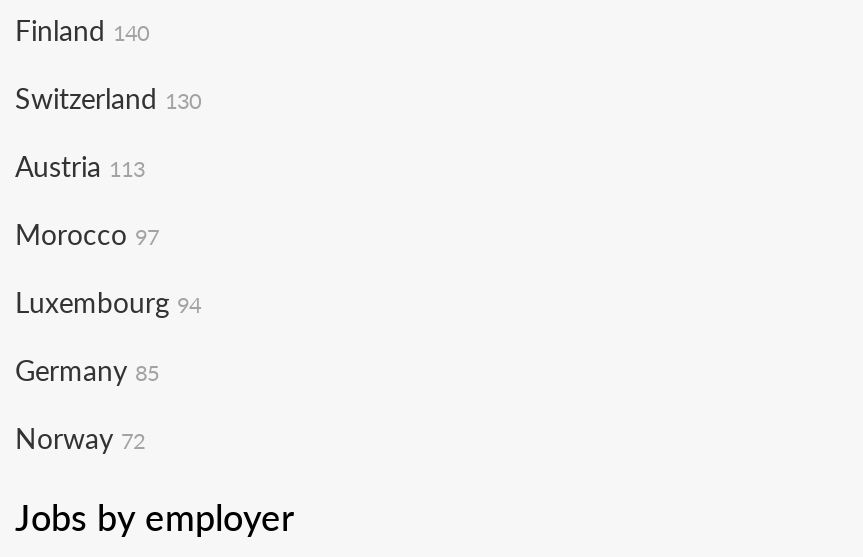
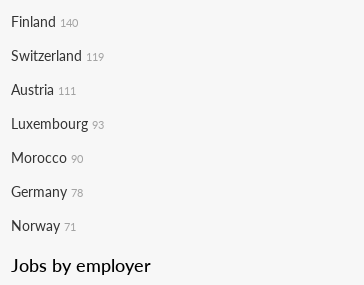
[15,77,201,117] Switzerland 130 -> [11,45,104,65] Switzerland 119
[15,145,145,185] Austria 113 -> [11,79,76,99] Austria 111
[15,213,159,253] Morocco 97 -> [11,113,104,133] Luxembourg 93
[15,281,201,321] Luxembourg 94 -> [11,147,83,167] Morocco 90
[15,349,159,389] Germany 85 -> [11,181,83,201] Germany 78
[15,417,145,457] Norway 72 -> [11,215,76,235] Norway 71

